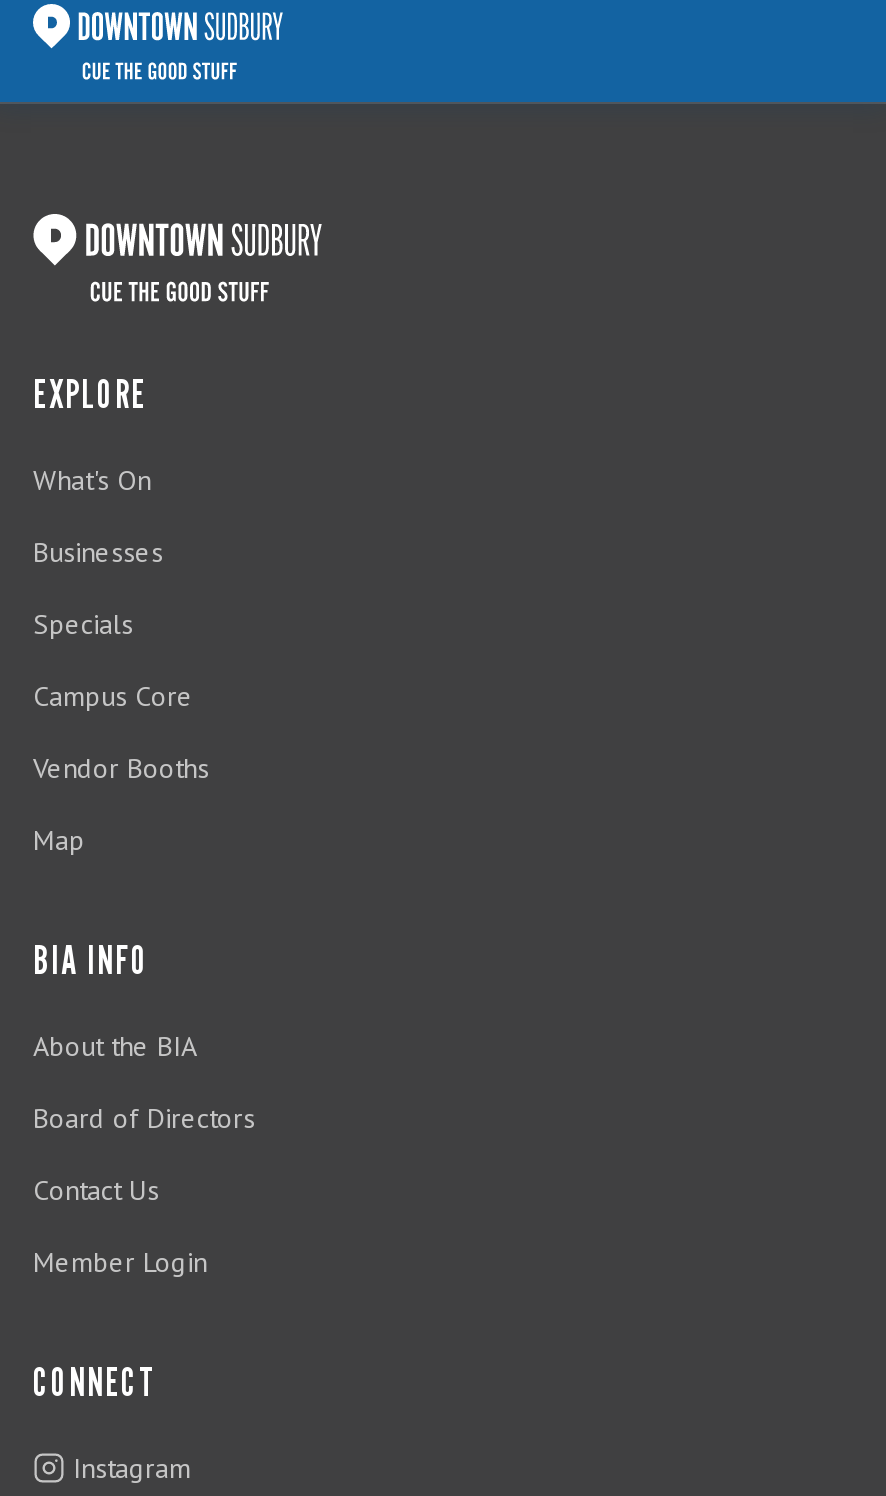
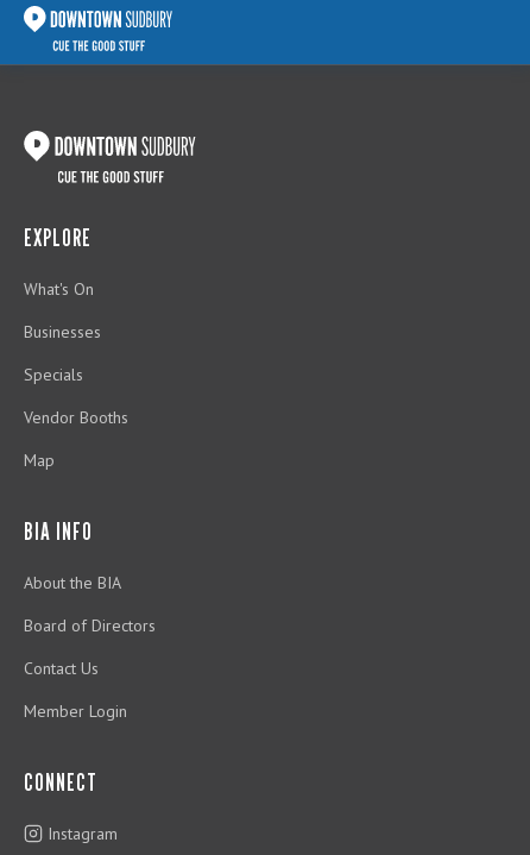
[33,678,193,714] Campus Core -> none

